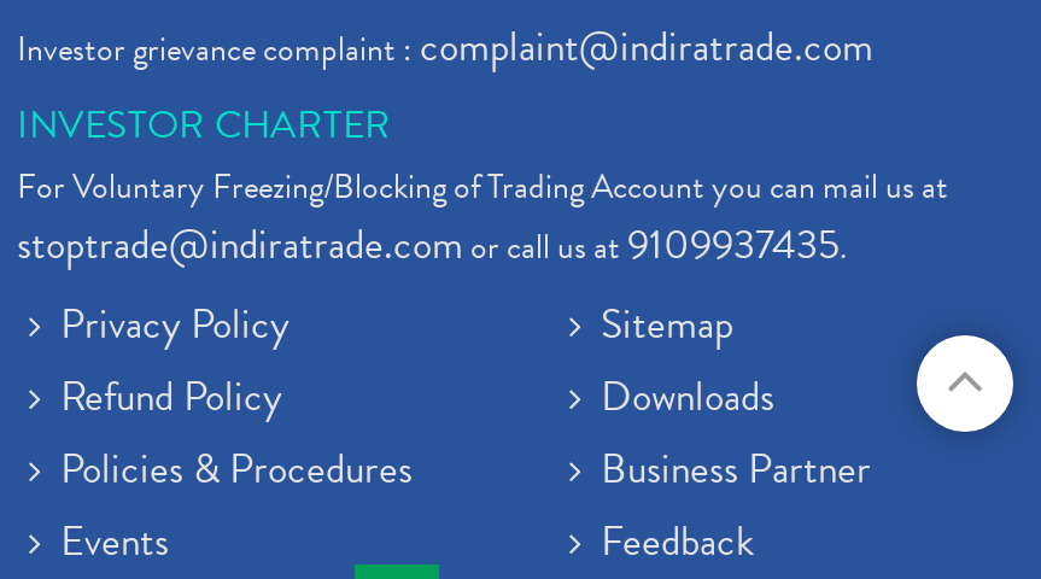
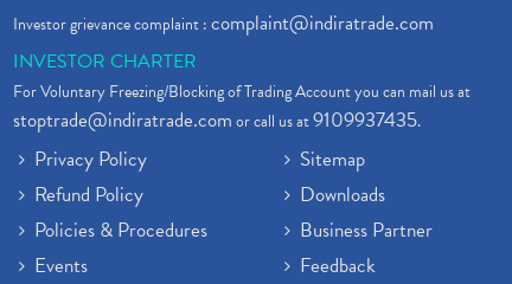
[914,333,1016,434] [image] -> none

